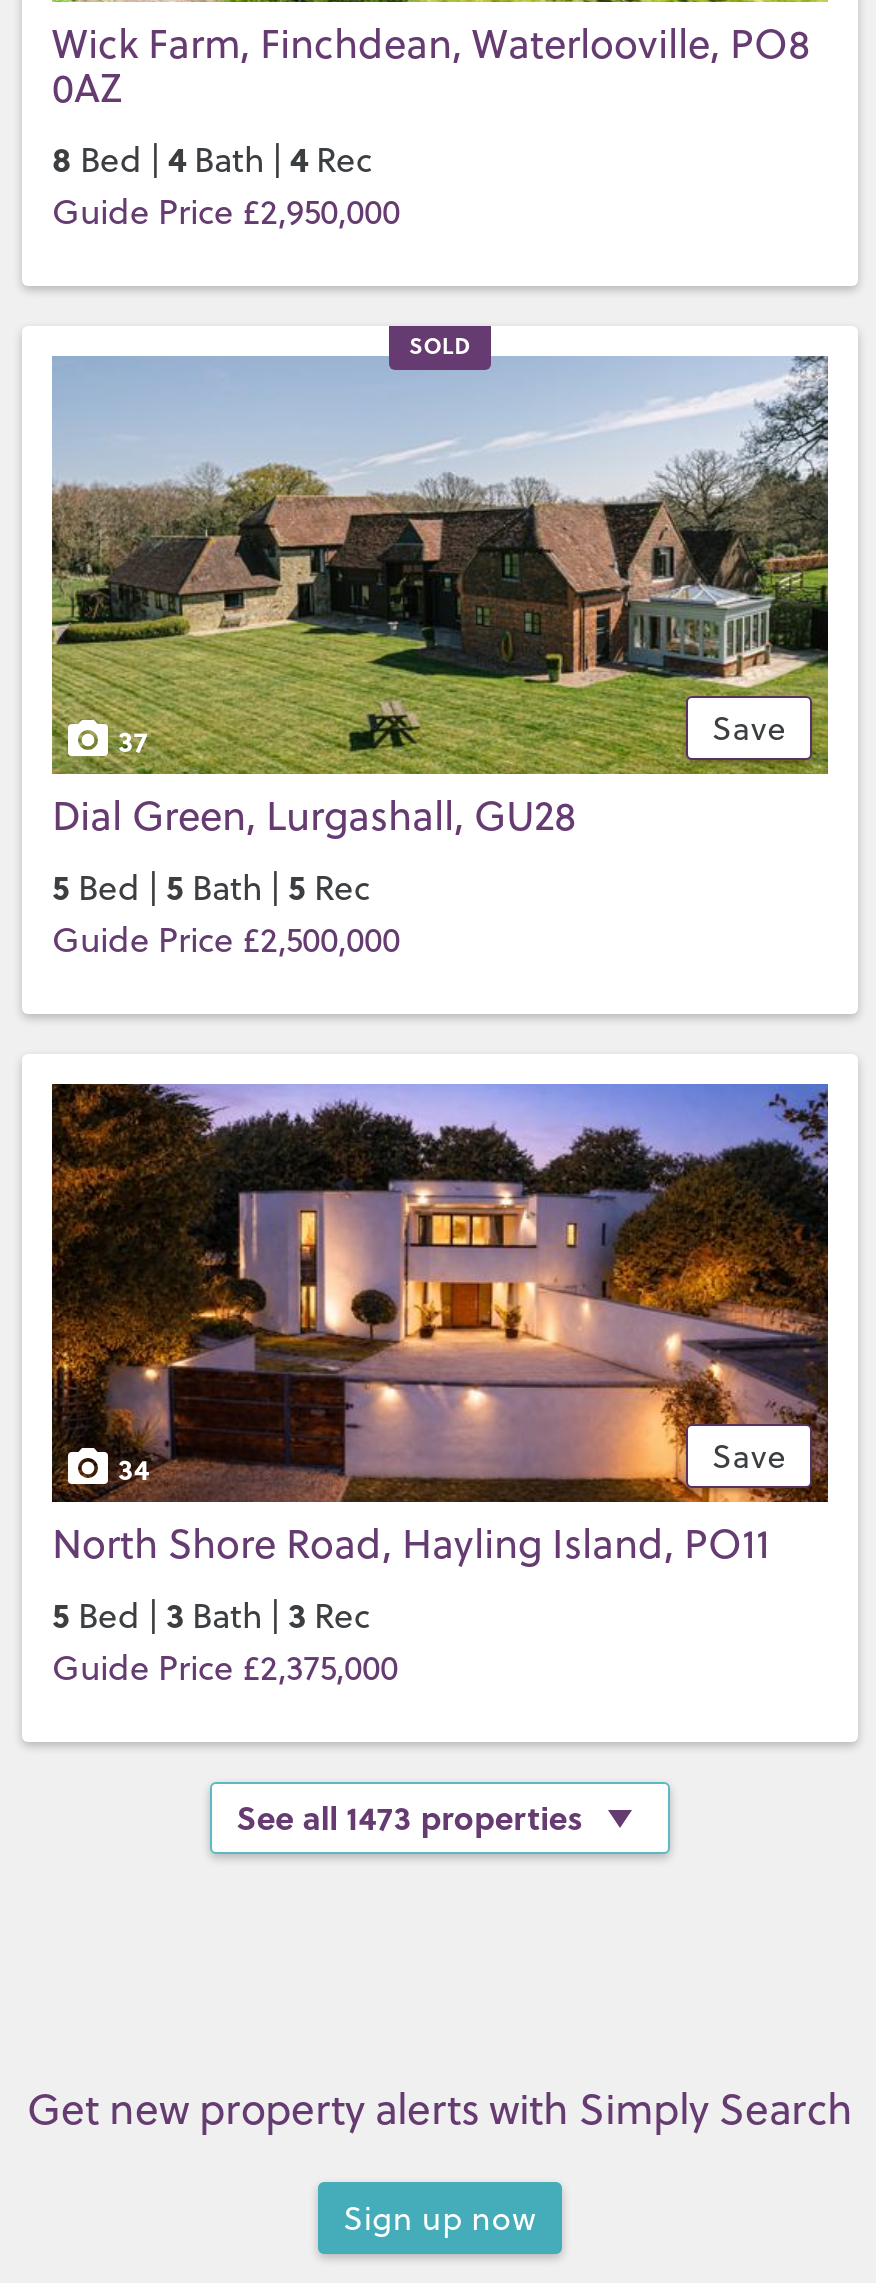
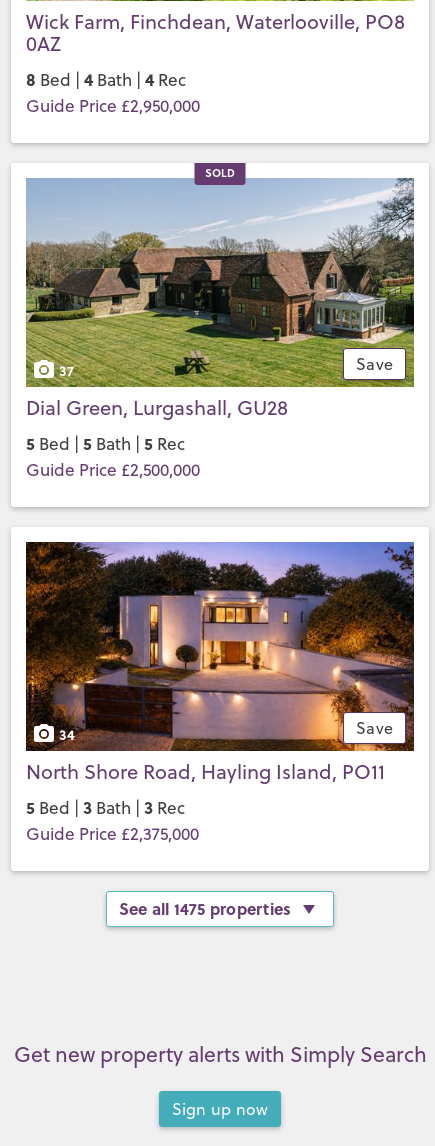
[236,1794,584,1840] See all 1473 properties -> [119,897,291,920] See all 1475 properties

